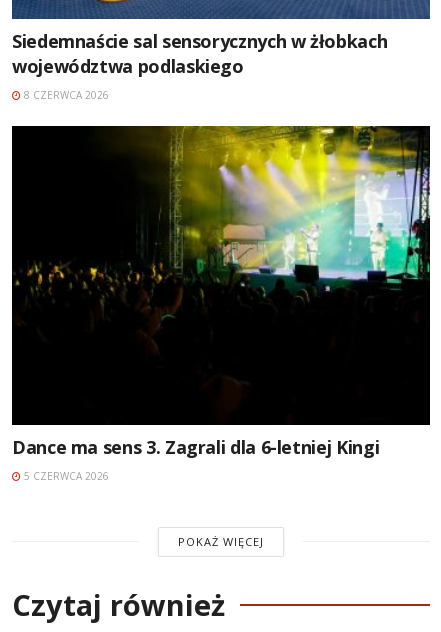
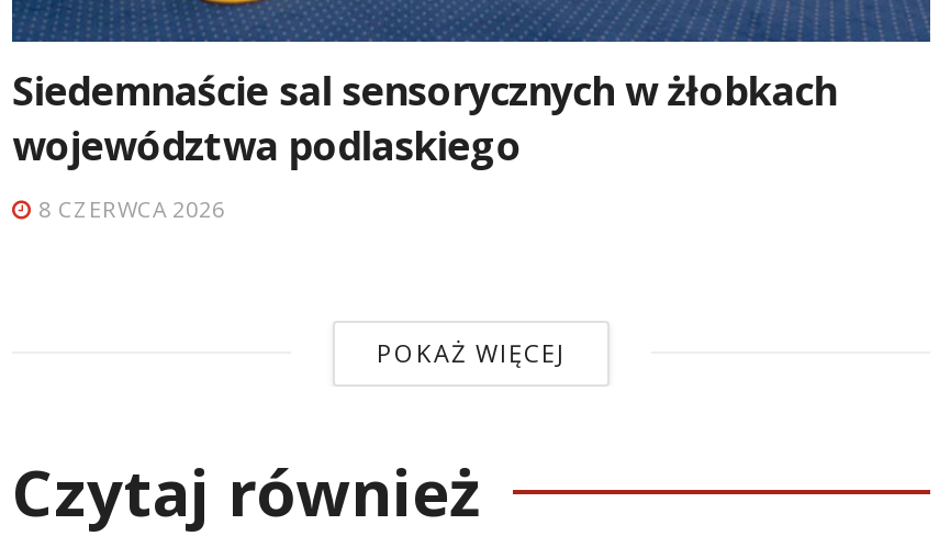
[11,125,431,483] [image] | Dance ma sens 3. Zagrali dla 6-letniej Kingi | 5 CZERWCA 2026 -> none

